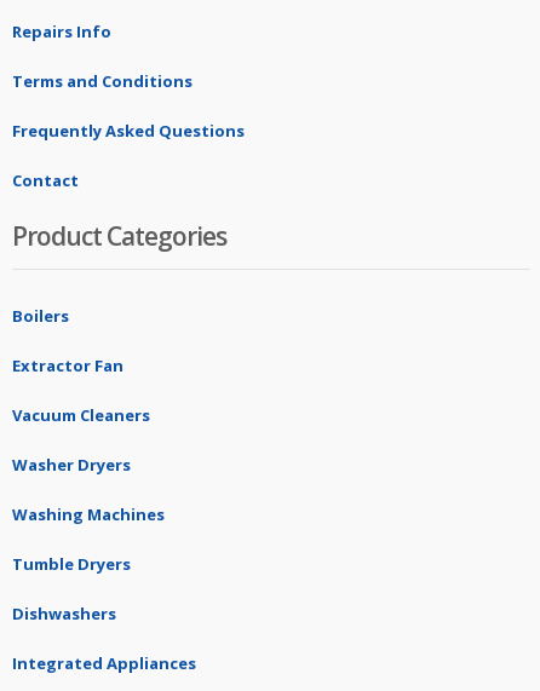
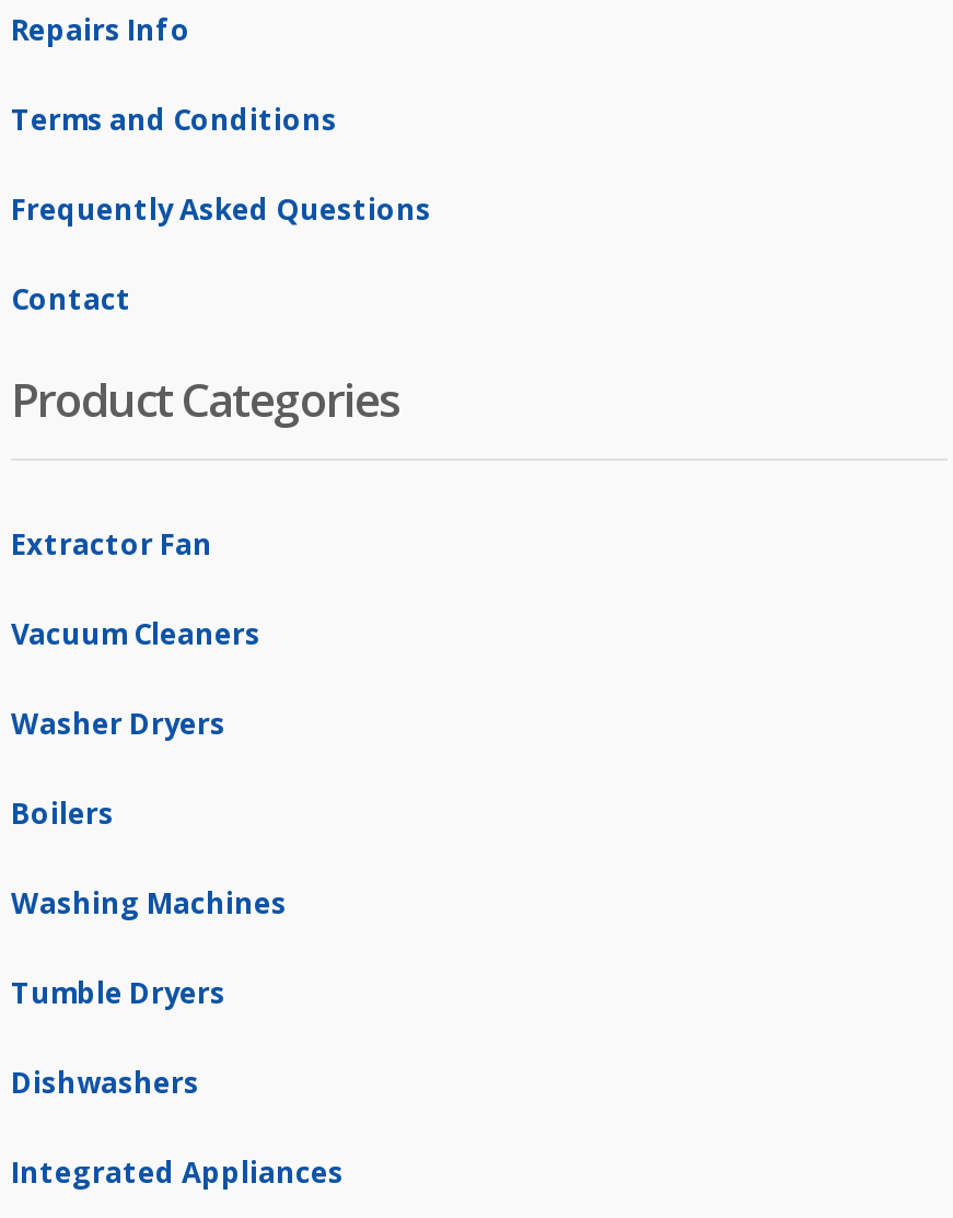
moved [12,305,69,327] -> [11,793,114,833]: Boilers
moved [12,355,150,476] -> [11,524,260,743]: Extractor Fan | Vacuum Cleaners | Washer Dryers

